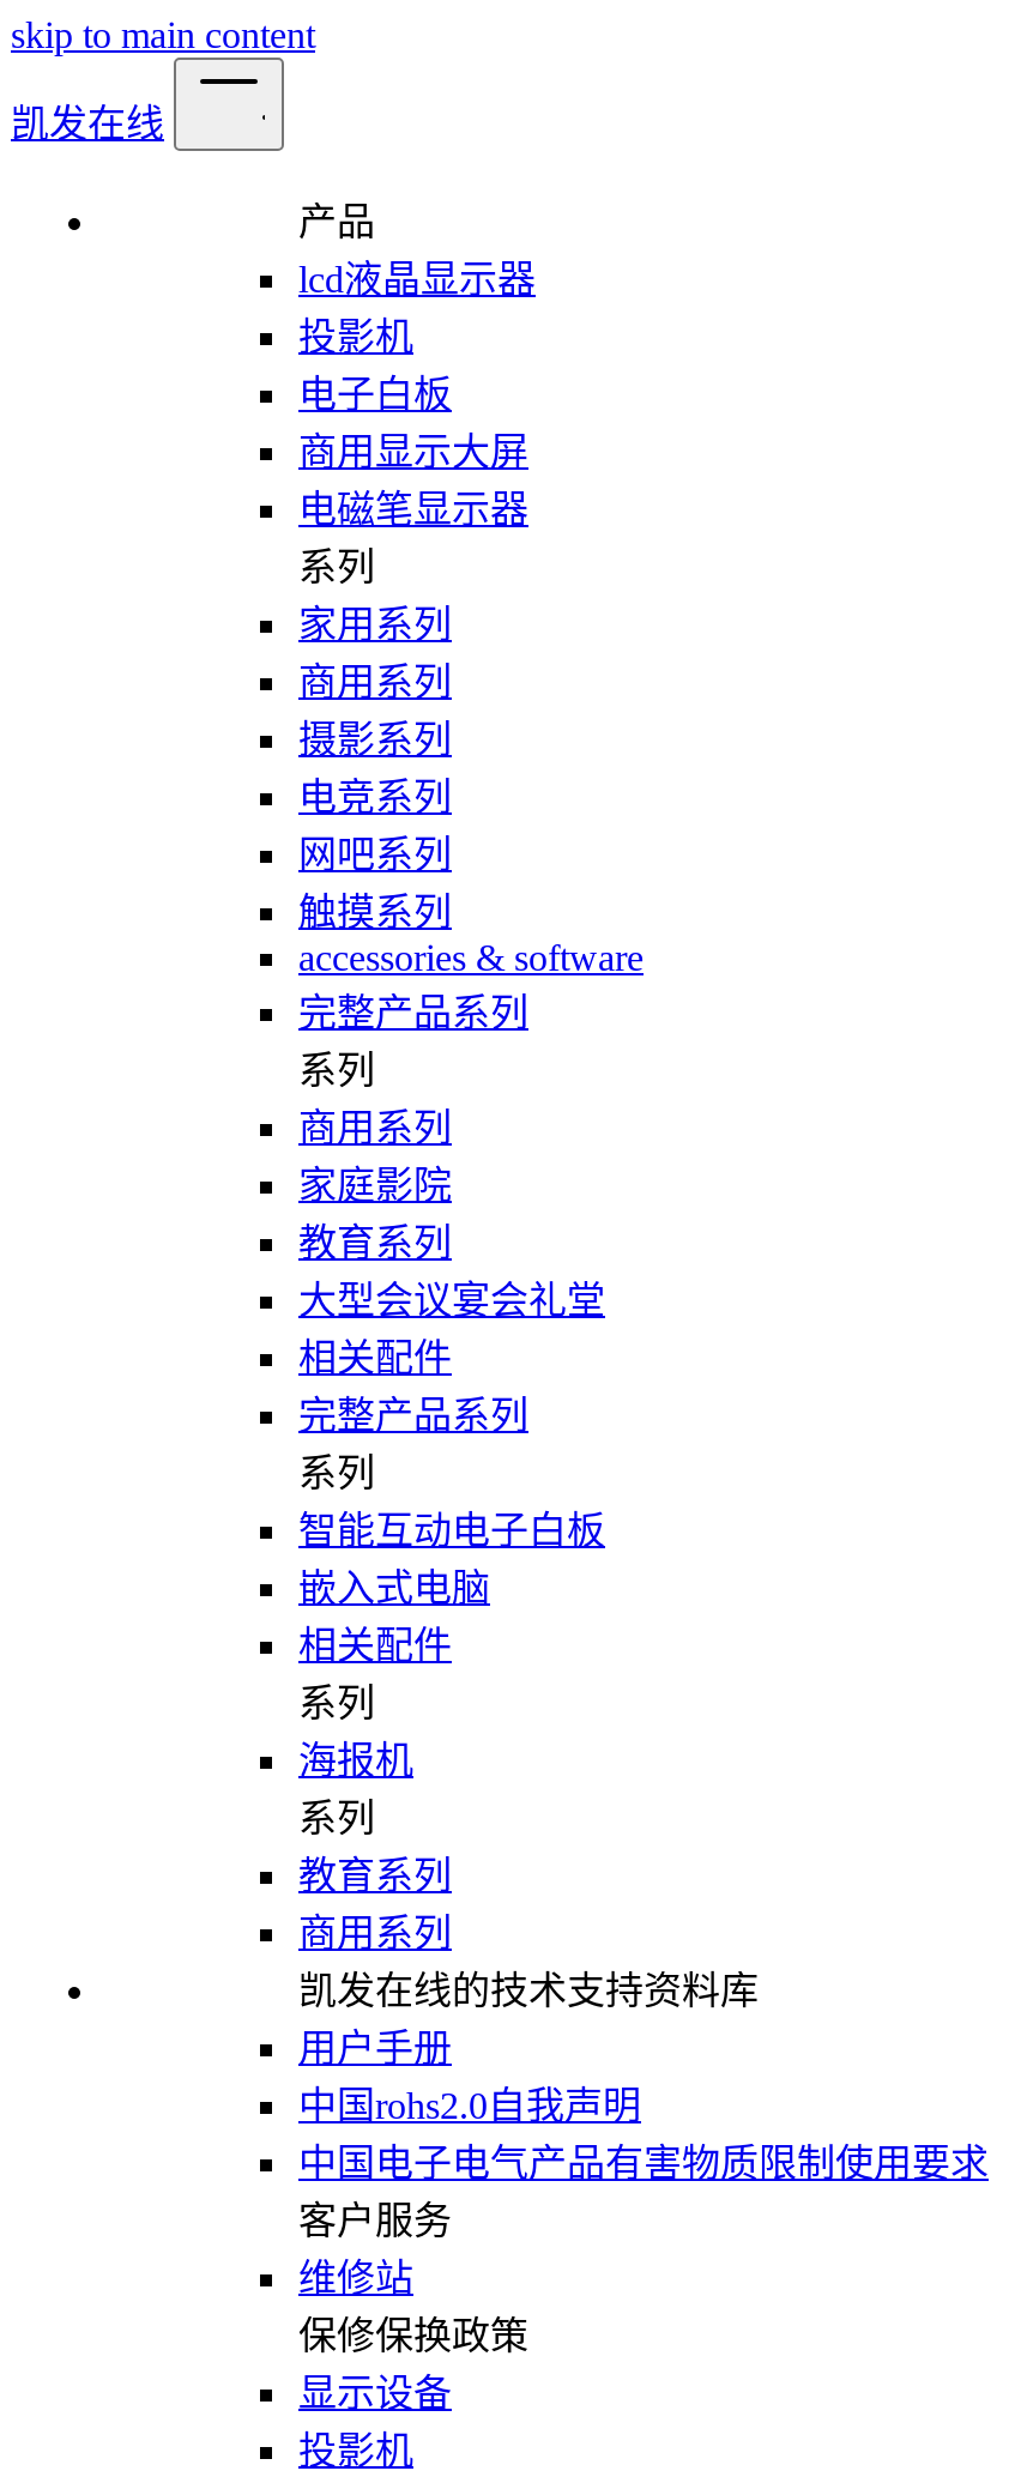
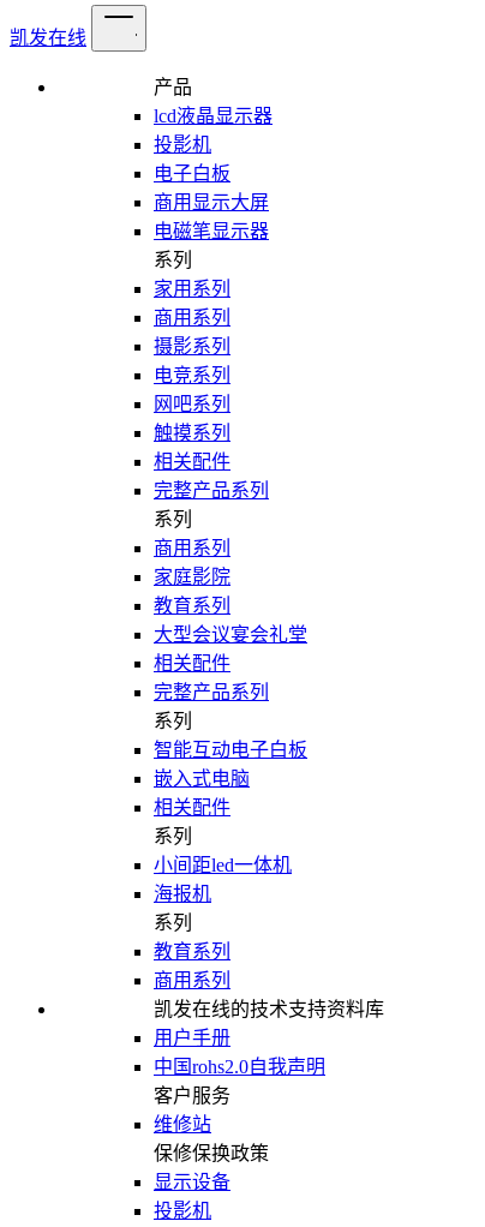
[11,14,315,55] skip to main content -> none
[298,937,644,978] accessories & software -> [154,451,230,472] 相关配件
none -> [154,855,292,875] 小间距led一体机
[298,2143,989,2183] 中国电子电气产品有害物质限制使用要求 -> none

